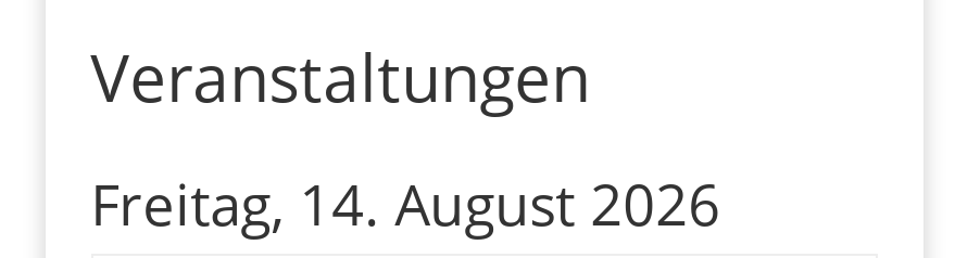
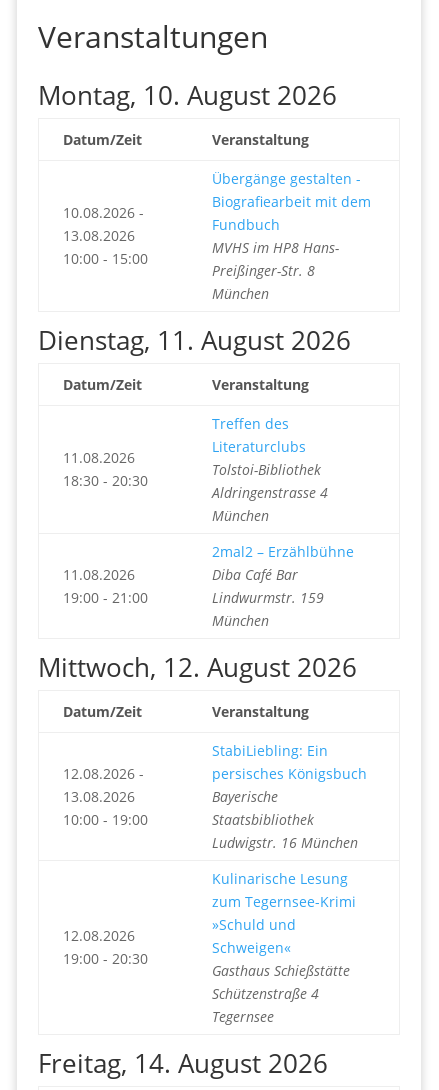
none -> [38,77,337,149] Montag, 10. August 2026 | Datum/Zeit | Veranstaltung
none -> [38,169,371,394] Übergänge gestalten - | Biografiearbeit mit dem | Fundbuch | MVHS im HP8 Hans- | Preißinger-Str. 8 | München | Dienstag, 11. August 2026 | Datum/Zeit | Veranstaltung
none -> [38,542,357,829] 2mal2 – Erzählbühne | Diba Café Bar | Lindwurmstr. 159 | München | Mittwoch, 12. August 2026 | Datum/Zeit | Veranstaltung | 12.08.2026 - | 13.08.2026 | 10:00 - 19:00
none -> [63,203,148,268] 10.08.2026 - | 13.08.2026 | 10:00 - 15:00
none -> [63,448,148,490] 11.08.2026 | 18:30 - 20:30
none -> [63,414,328,607] Treffen des | Literaturclubs | Tolstoi-Bibliothek | Aldringenstrasse 4 | München | 11.08.2026 | 19:00 - 21:00
none -> [63,926,148,968] 12.08.2026 | 19:00 - 20:30
none -> [212,741,367,852] StabiLiebling: Ein | persisches Königsbuch | Bayerische | Staatsbibliothek | Ludwigstr. 16 München
none -> [212,869,356,1026] Kulinarische Lesung | zum Tegernsee-Krimi | »Schuld und | Schweigen« | Gasthaus Schießstätte | Schützenstraße 4 | Tegernsee

